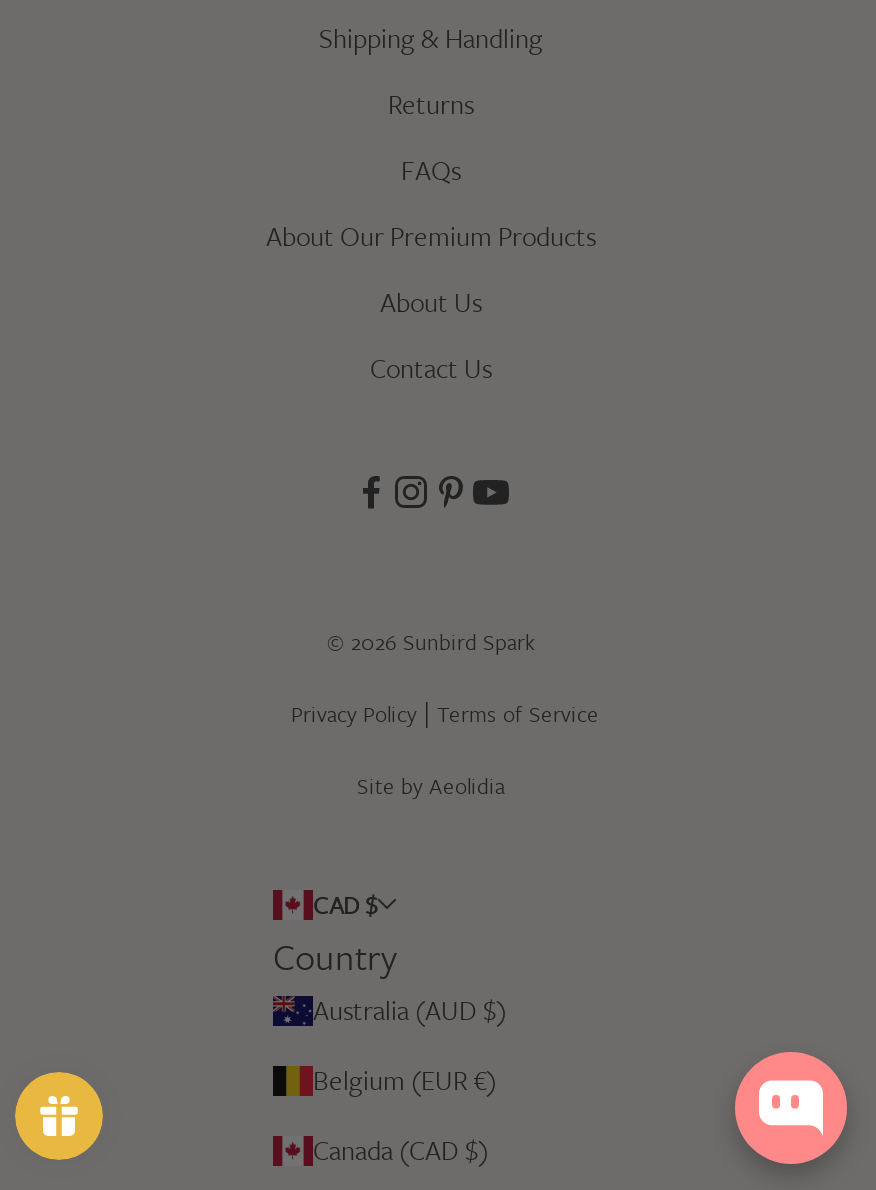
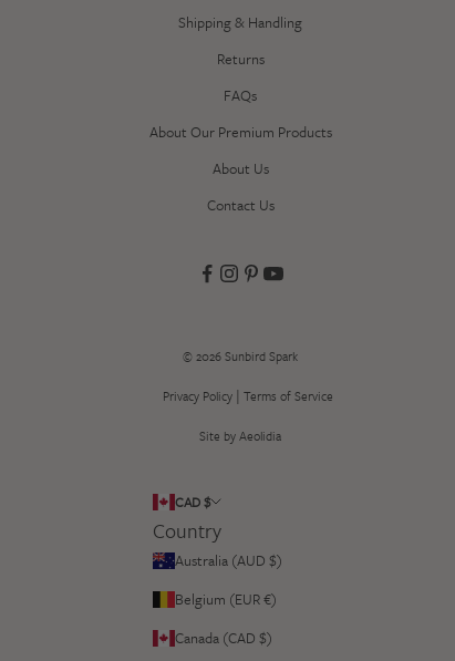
[733,1050,849,1166] [image] -> none
[13,1070,105,1162] [image] -> none

